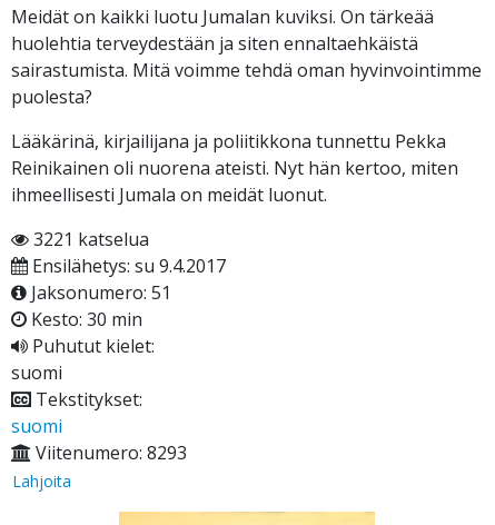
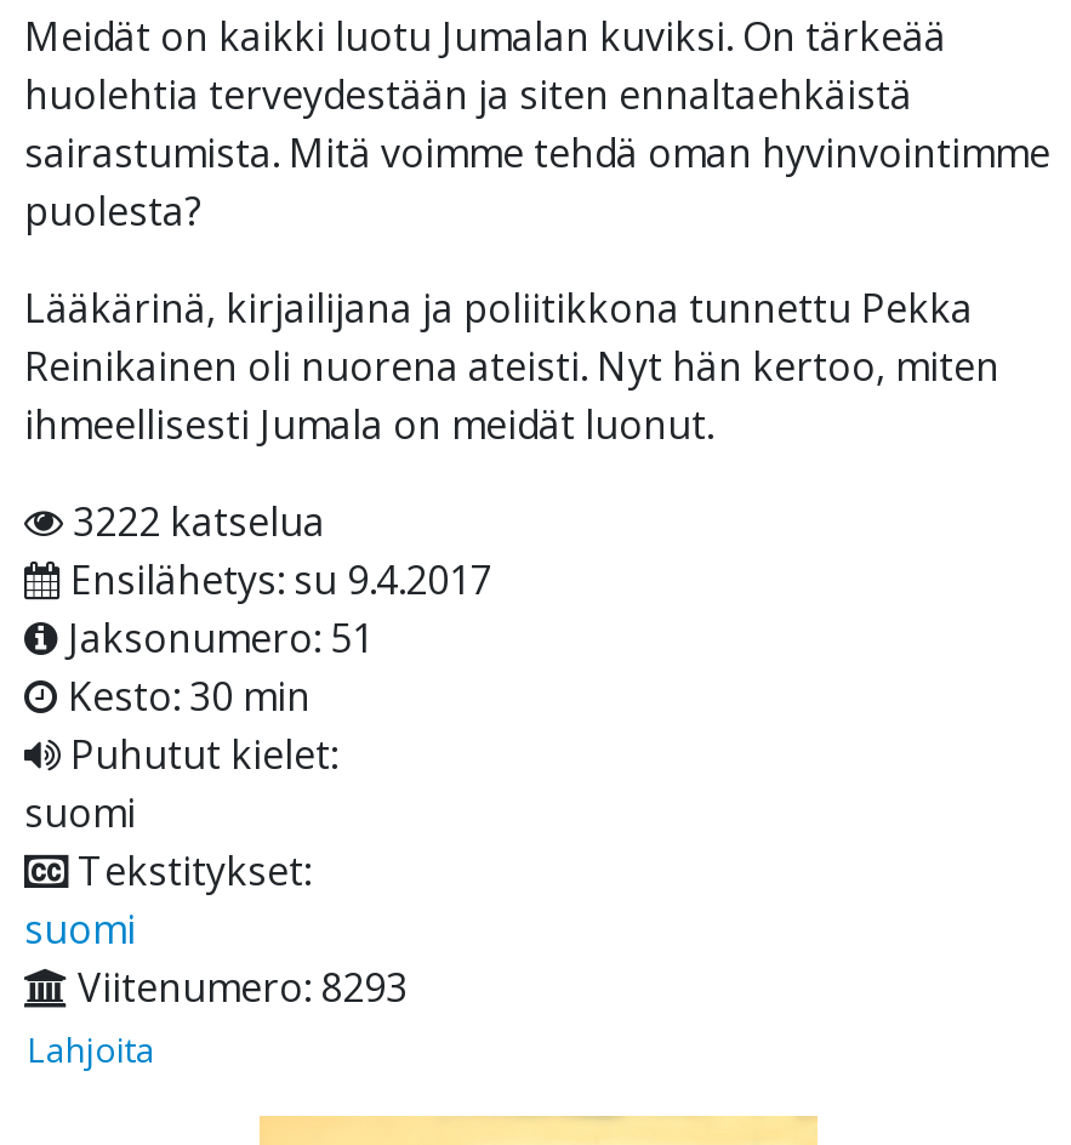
[29,227,149,252] 3221 katselua -> [63,495,325,549] 3222 katselua

